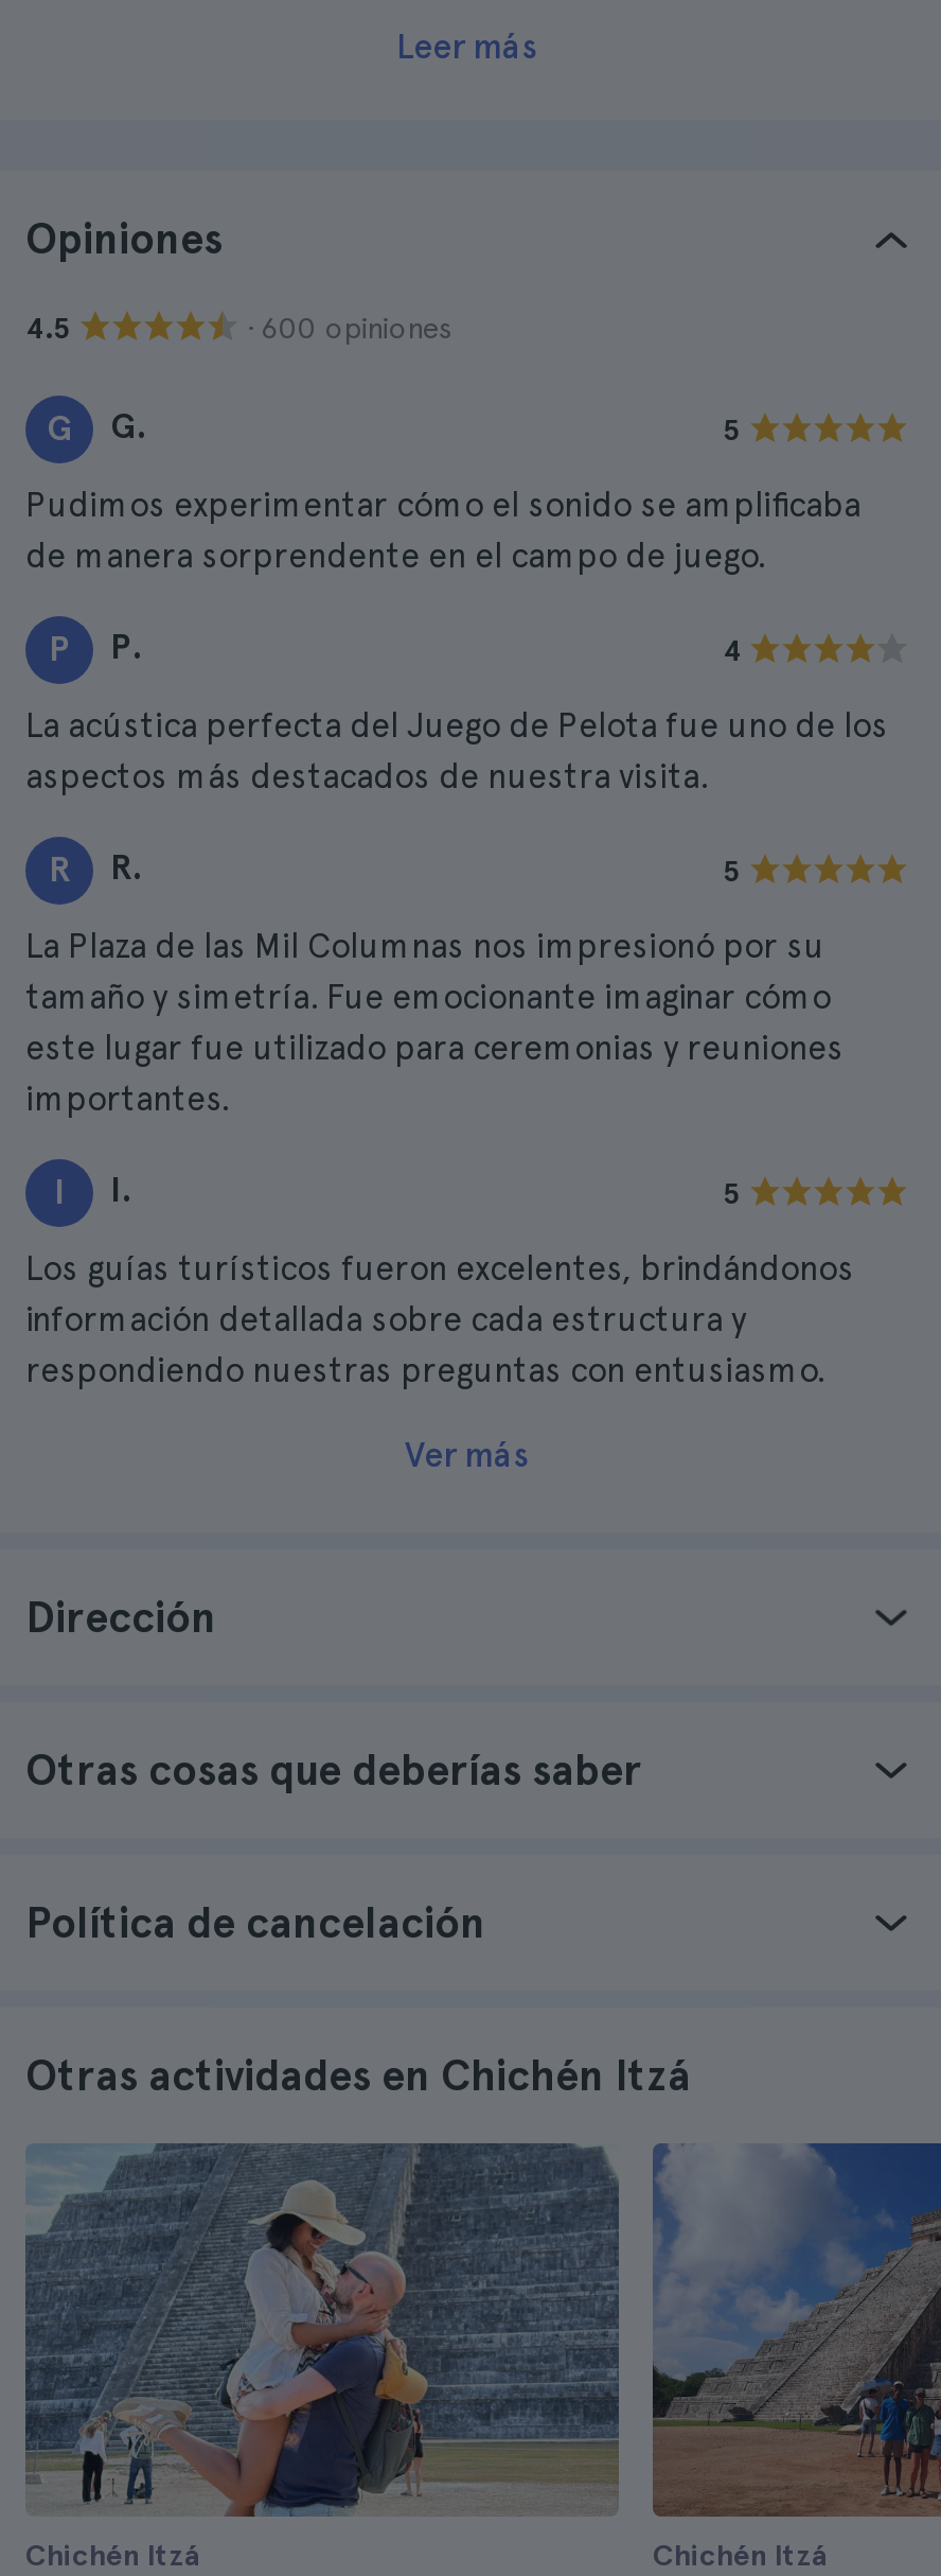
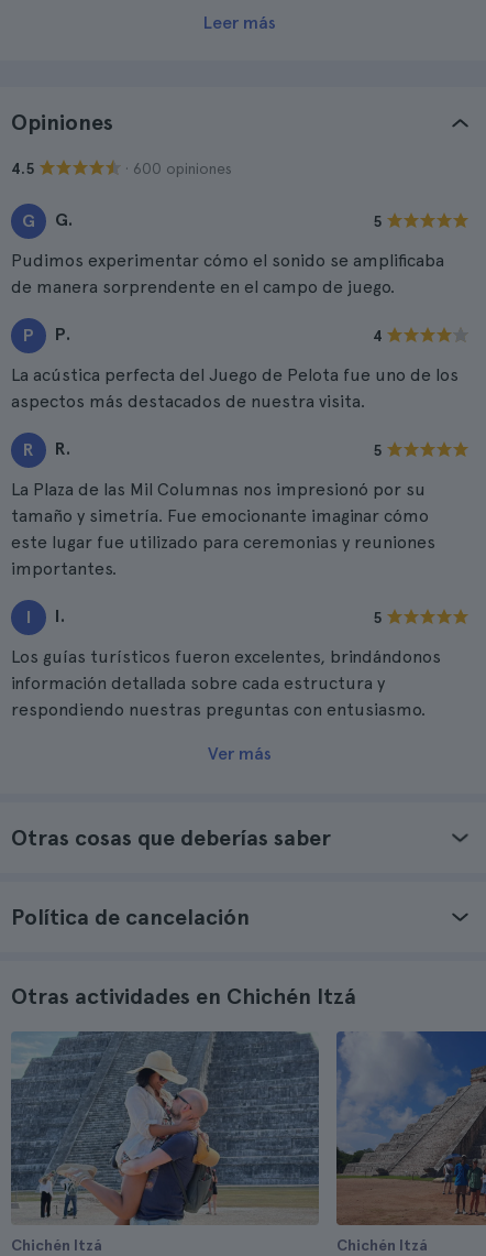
[25,1592,216,1643] Dirección -> none

